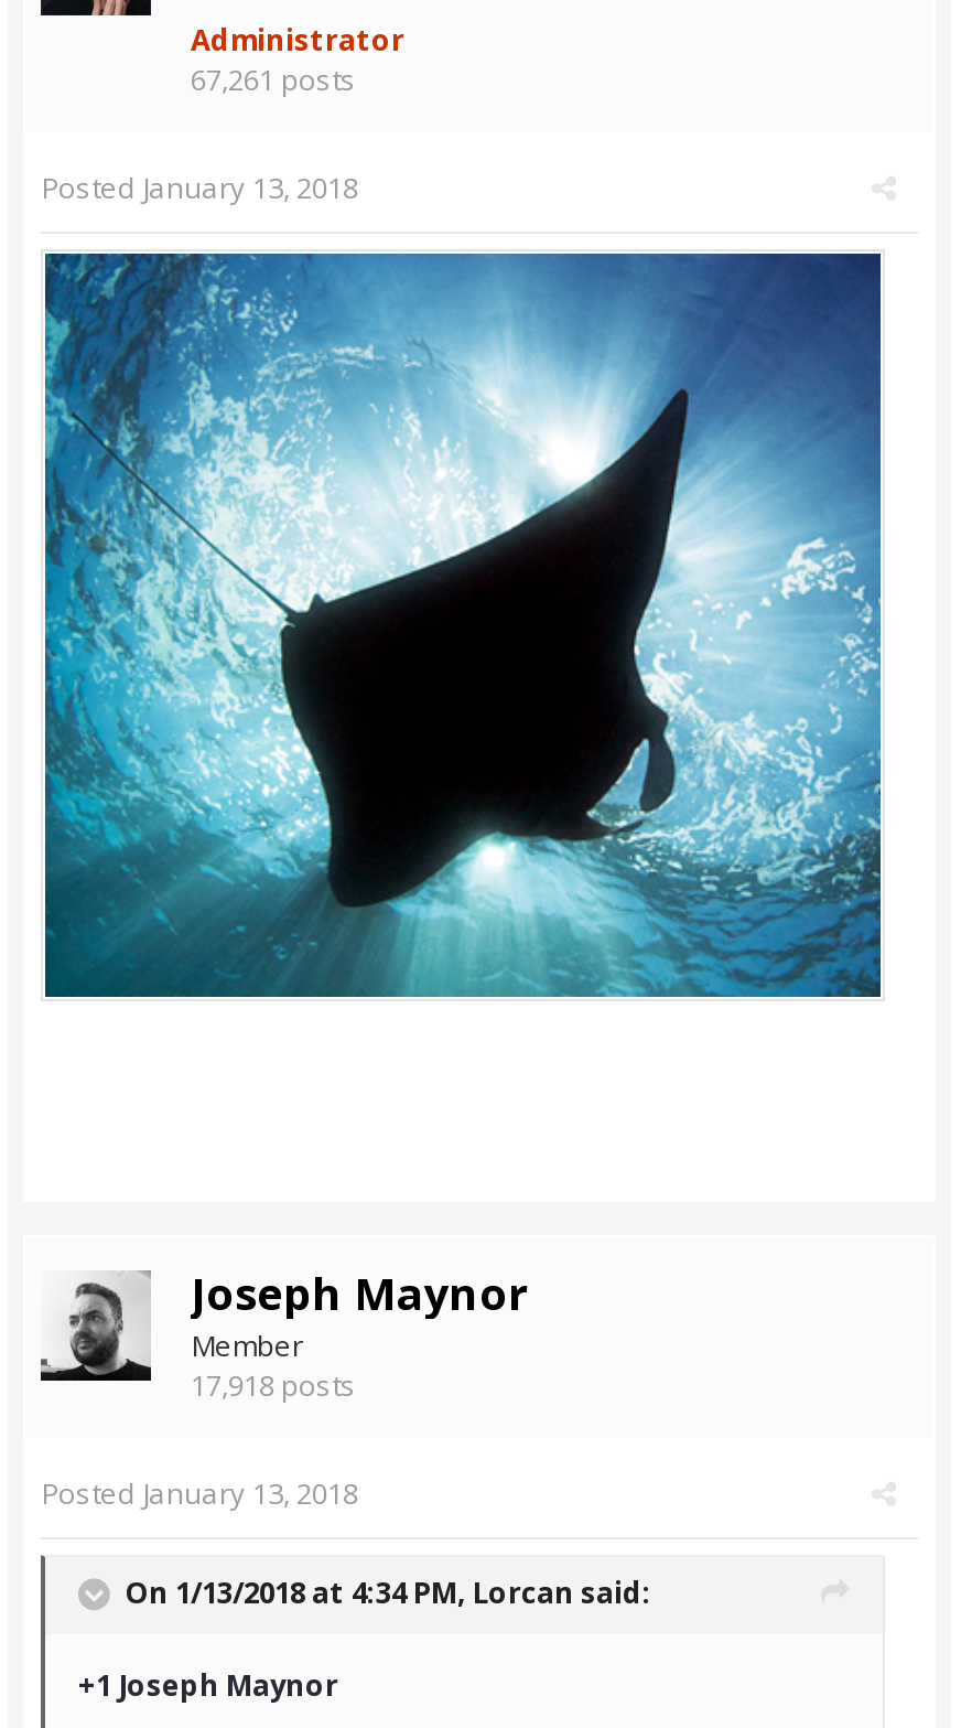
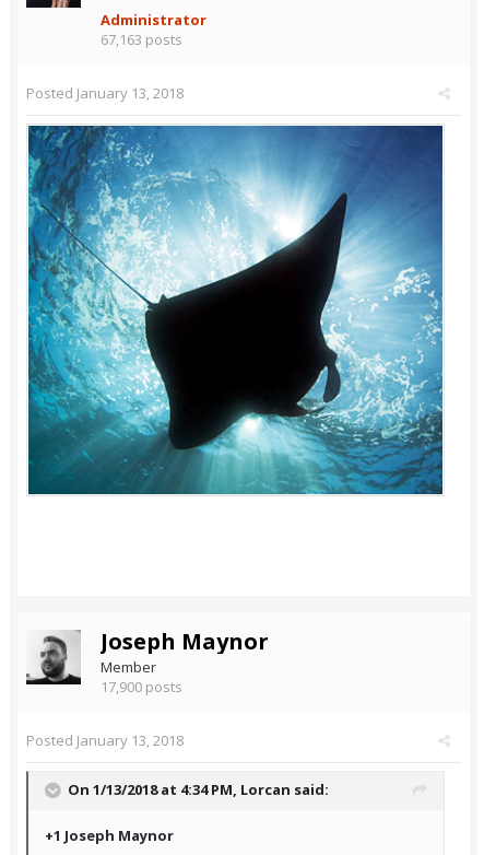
[191,60,356,99] 67,261 posts -> [101,30,182,49] 67,163 posts
[191,1365,356,1405] 17,918 posts -> [101,677,182,697] 17,900 posts

